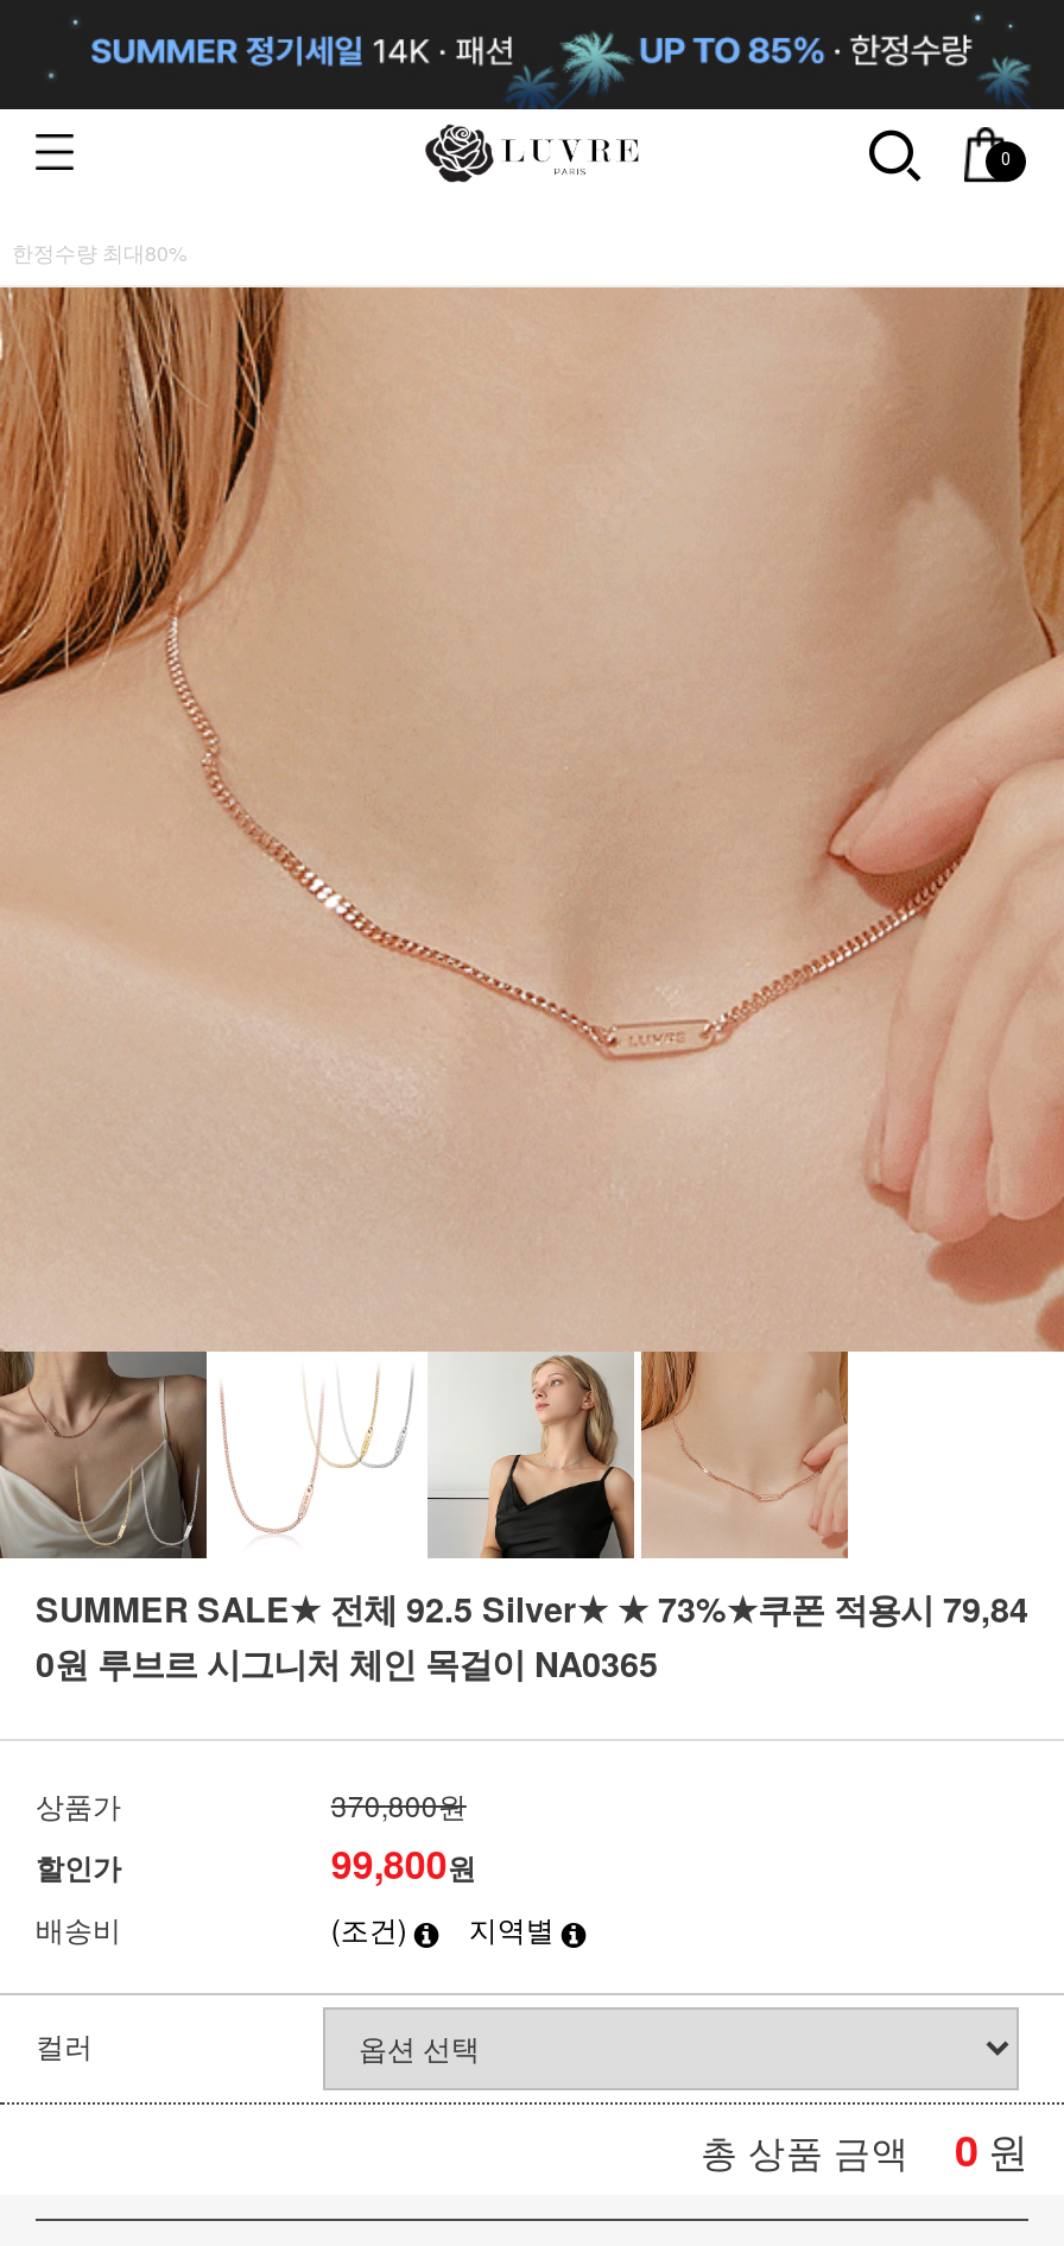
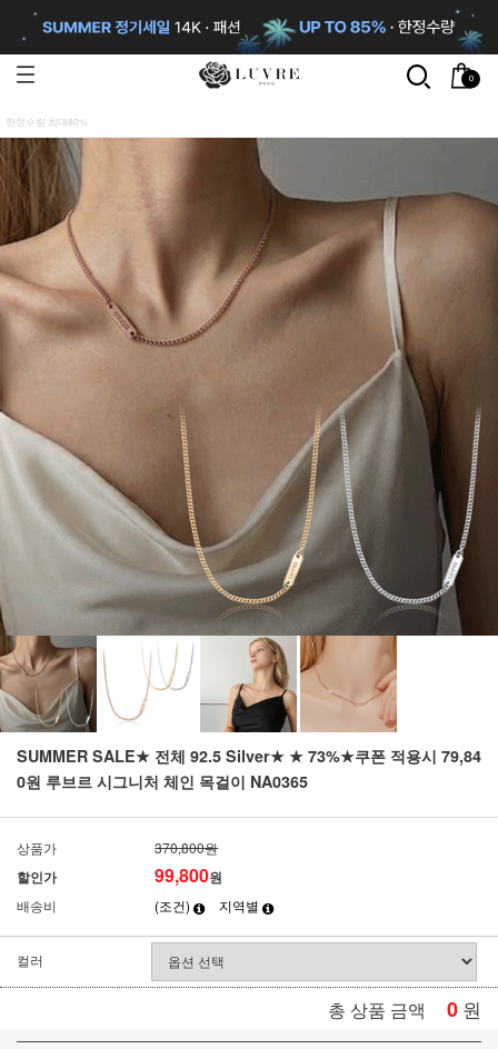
[7,285,1057,1354] [image] -> [3,137,495,637] [image]

